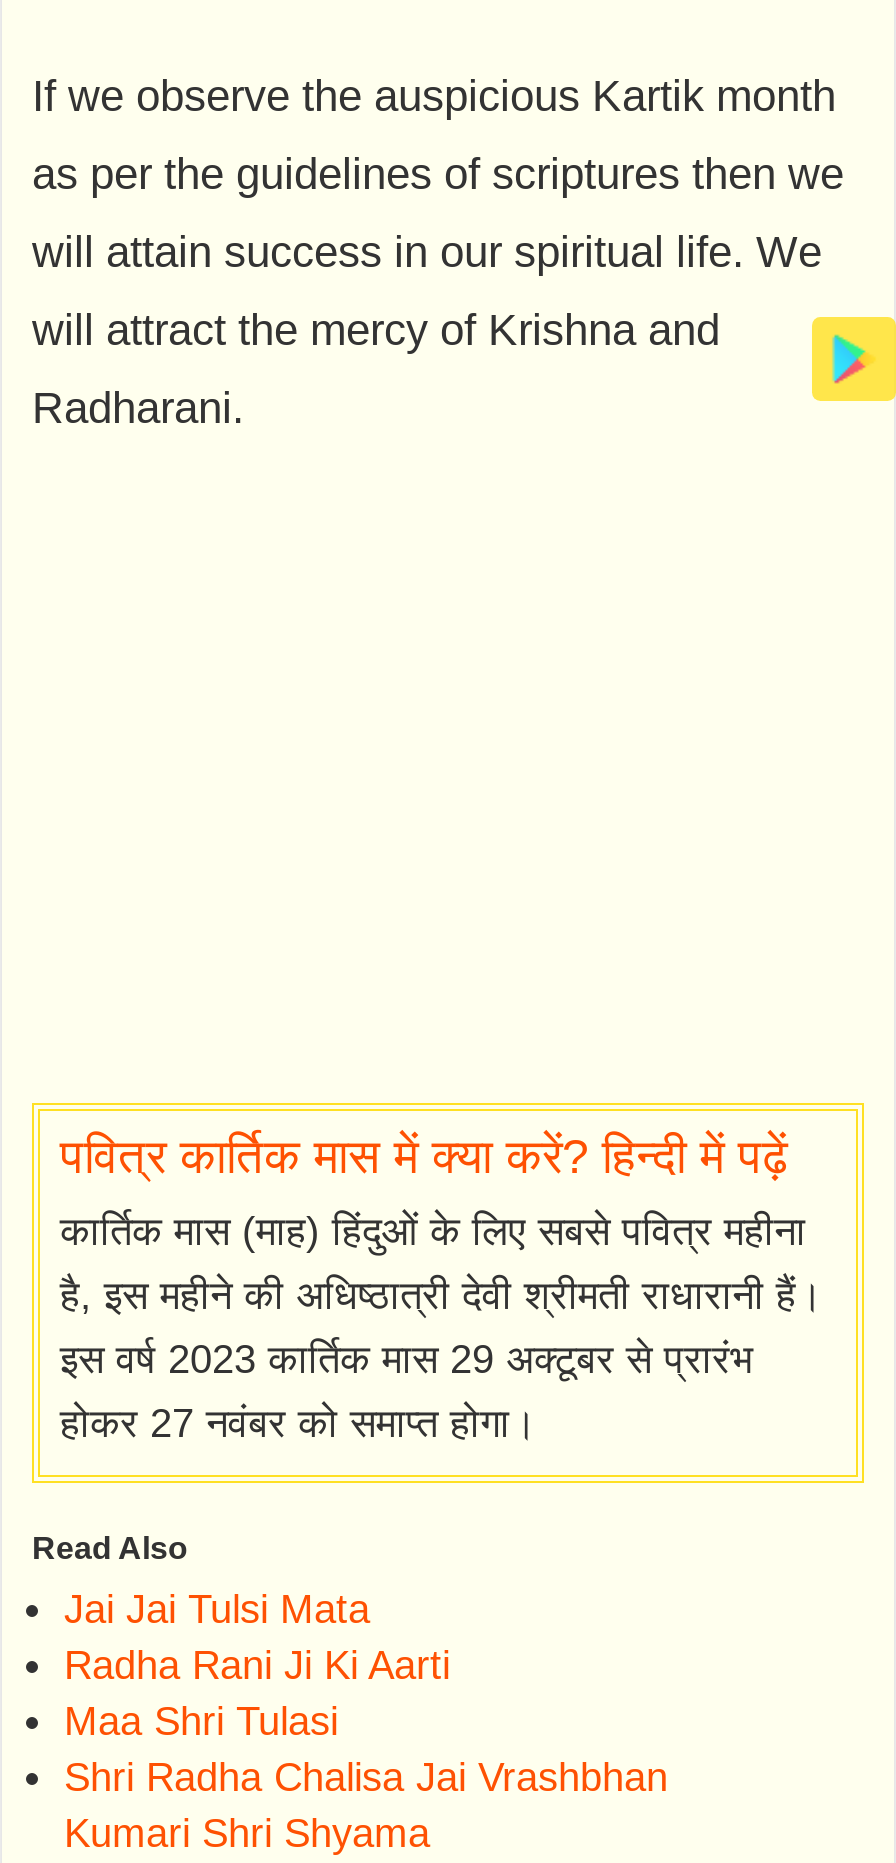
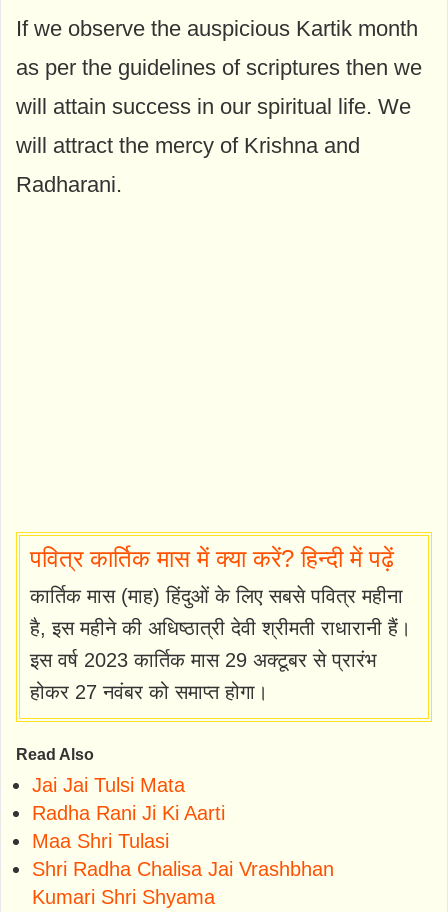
[810,315,890,403] [image] -> none

